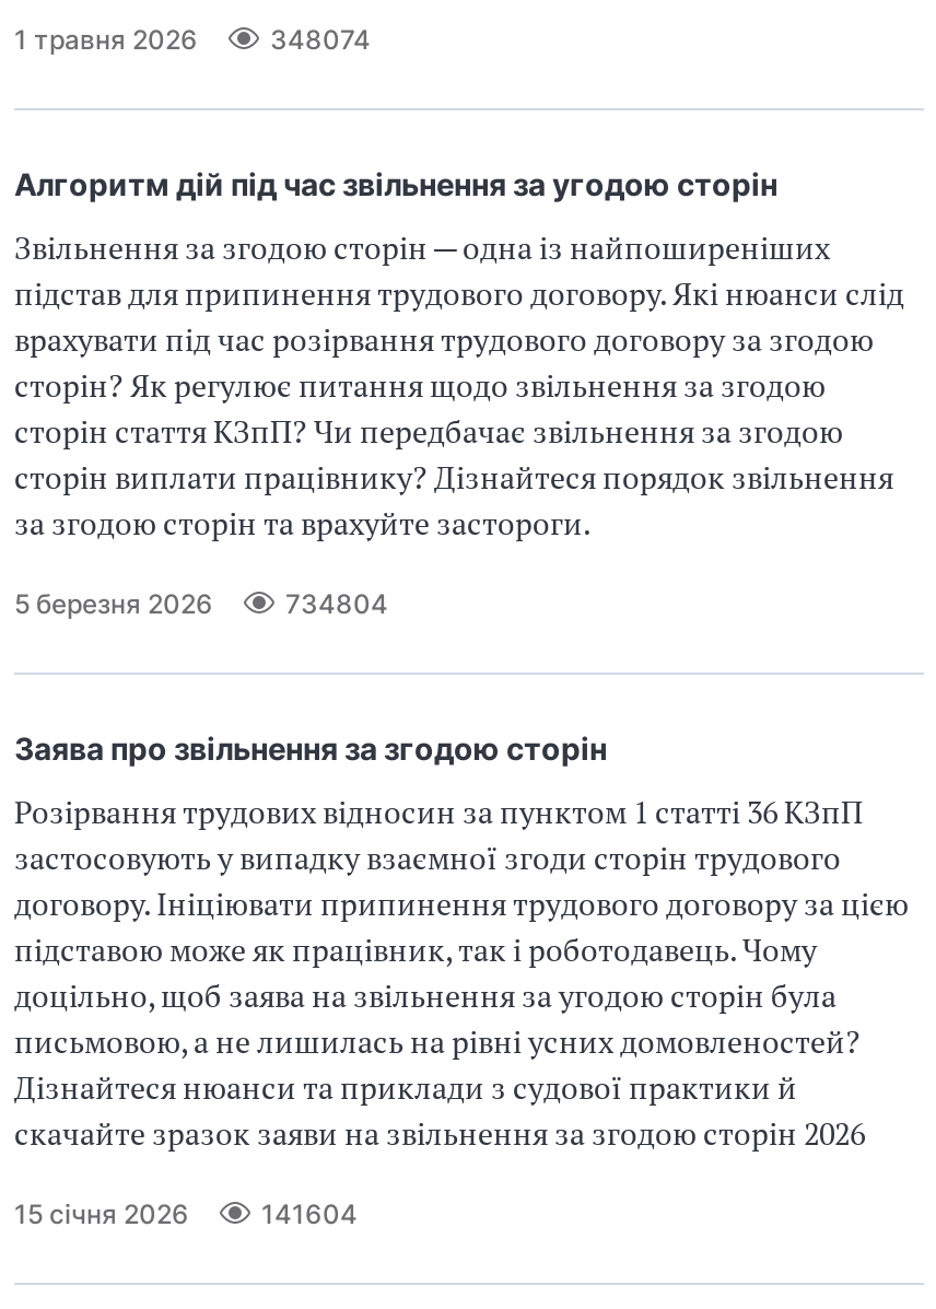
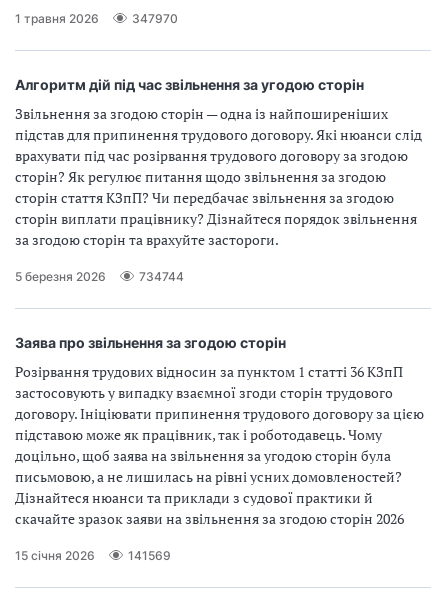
[270,22,371,55] 348074 -> [132,10,178,25] 347970
[285,586,388,619] 734804 -> [139,268,184,283] 734744
[261,1196,358,1229] 141604 -> [128,547,171,562] 141569

